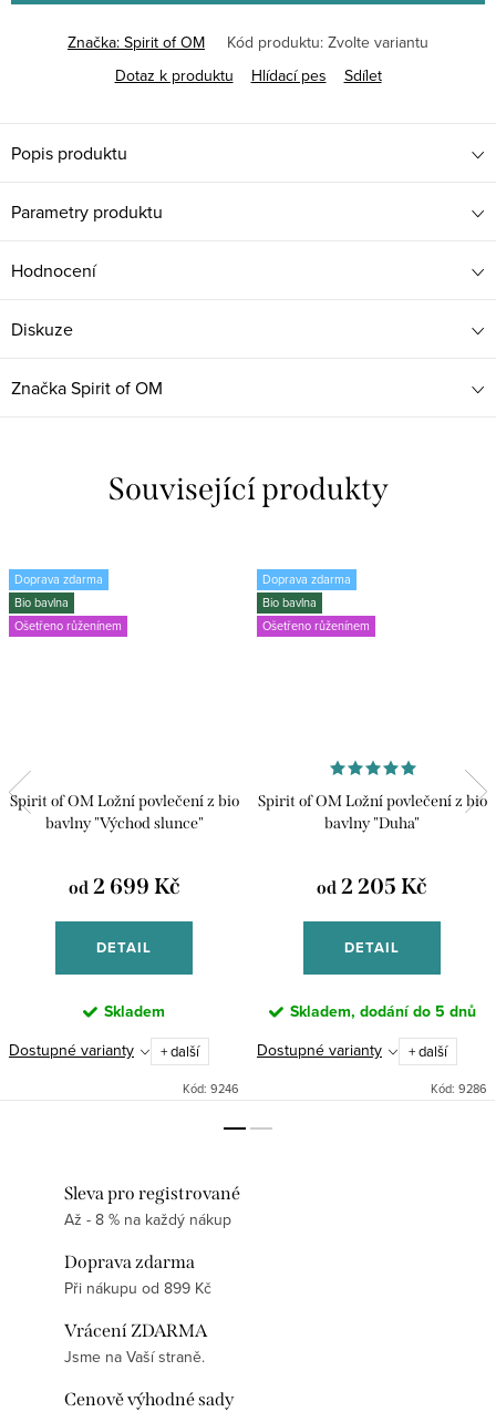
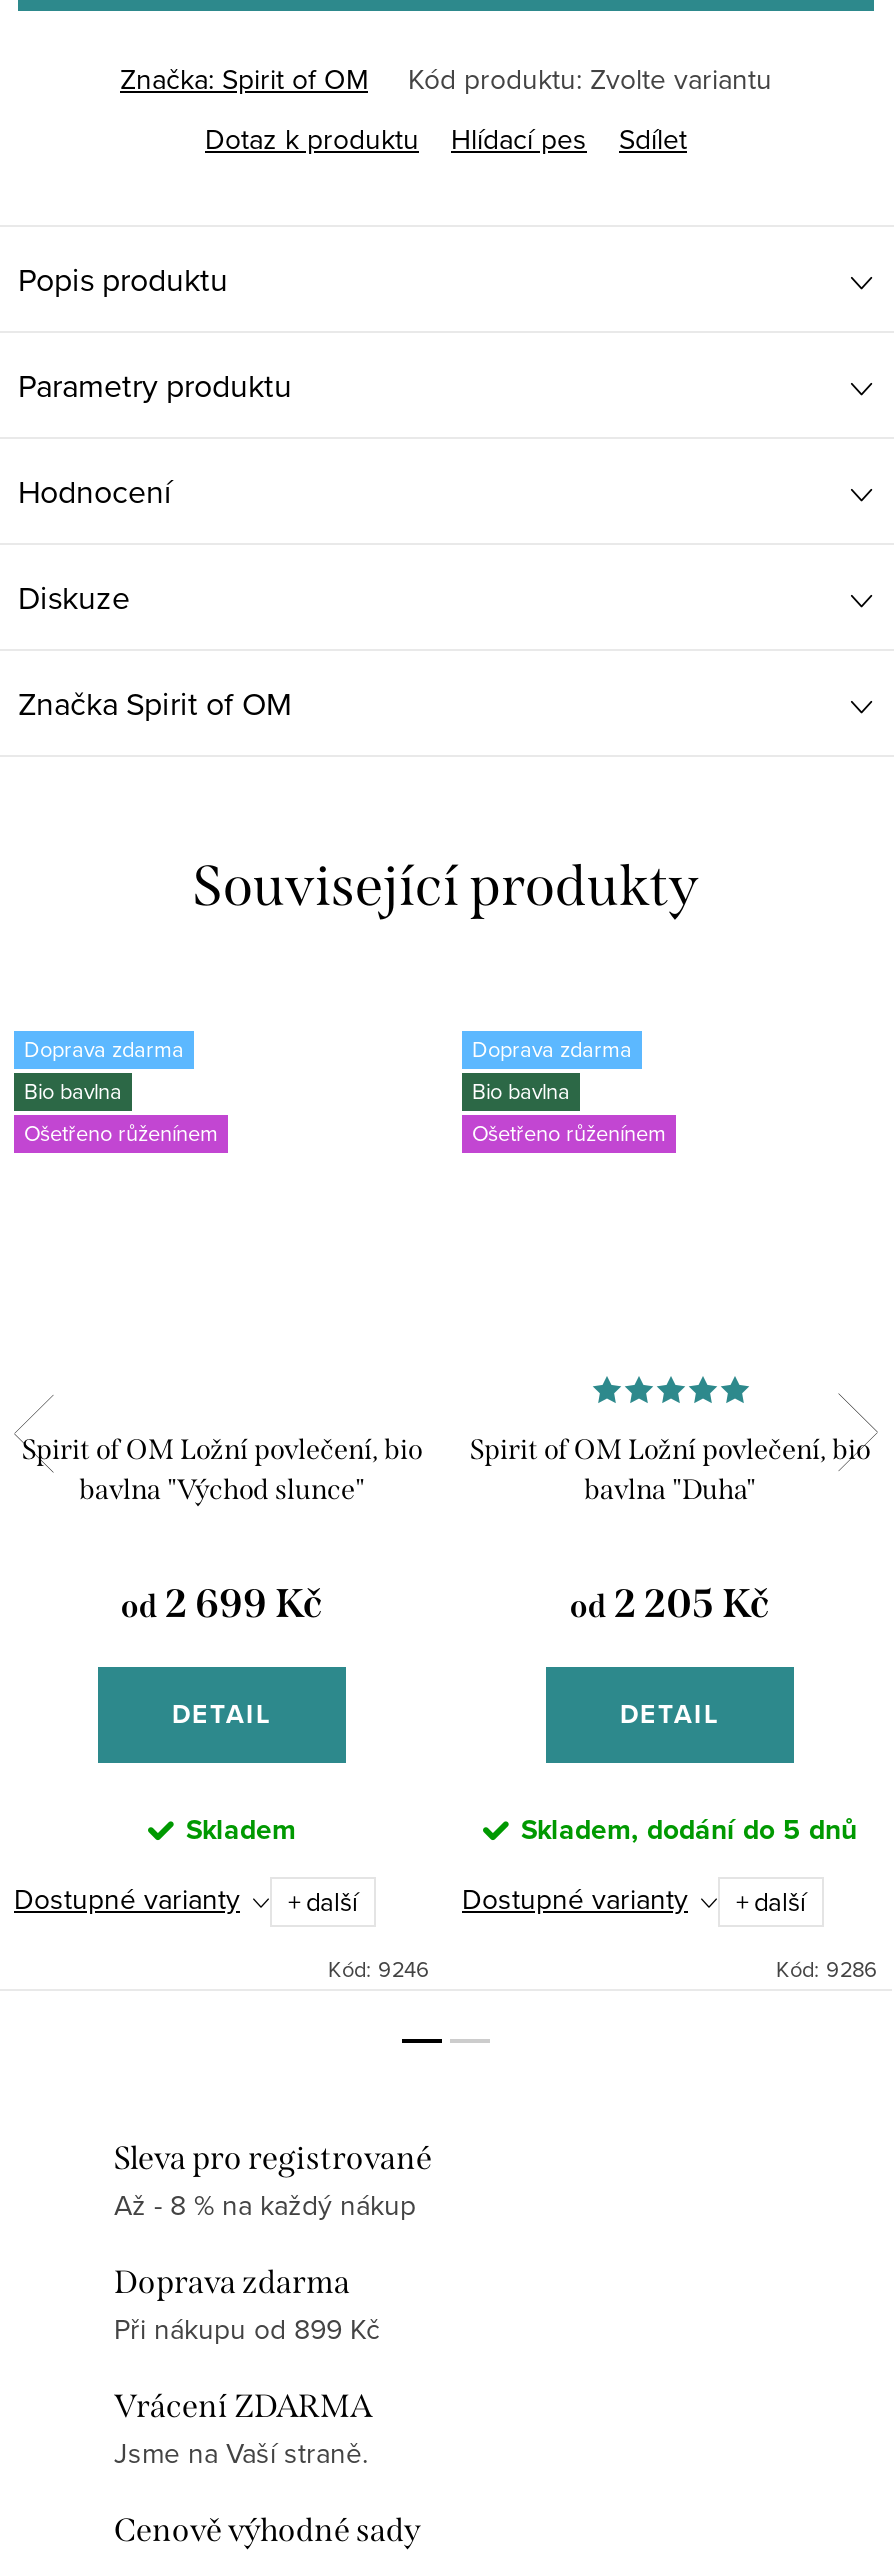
[9,792,239,833] Spirit of OM Ložní povlečení z bio | bavlny "Východ slunce" -> [22,1434,422,1508] Spirit of OM Ložní povlečení, bio | bavlna "Východ slunce"
[257,792,487,833] Spirit of OM Ložní povlečení z bio | bavlny "Duha" -> [470,1434,870,1508] Spirit of OM Ložní povlečení, bio | bavlna "Duha"

